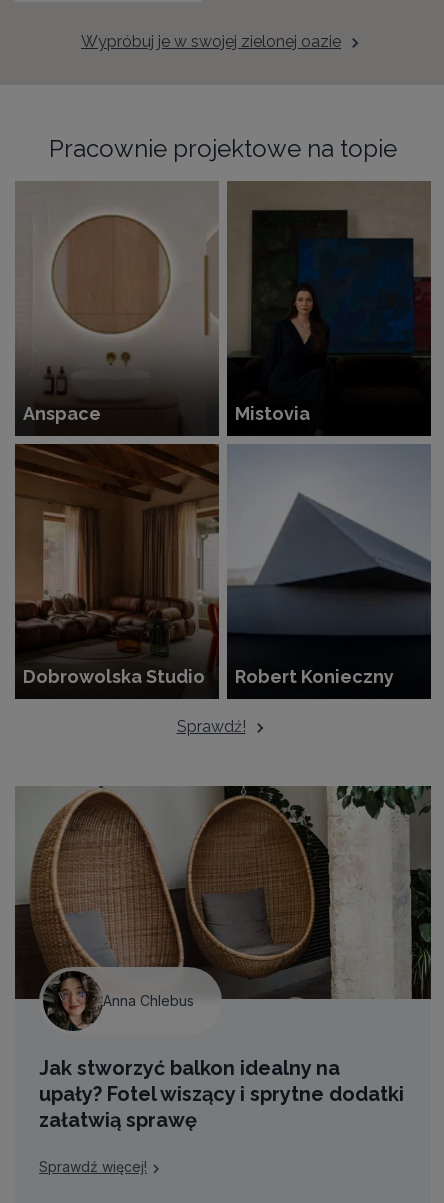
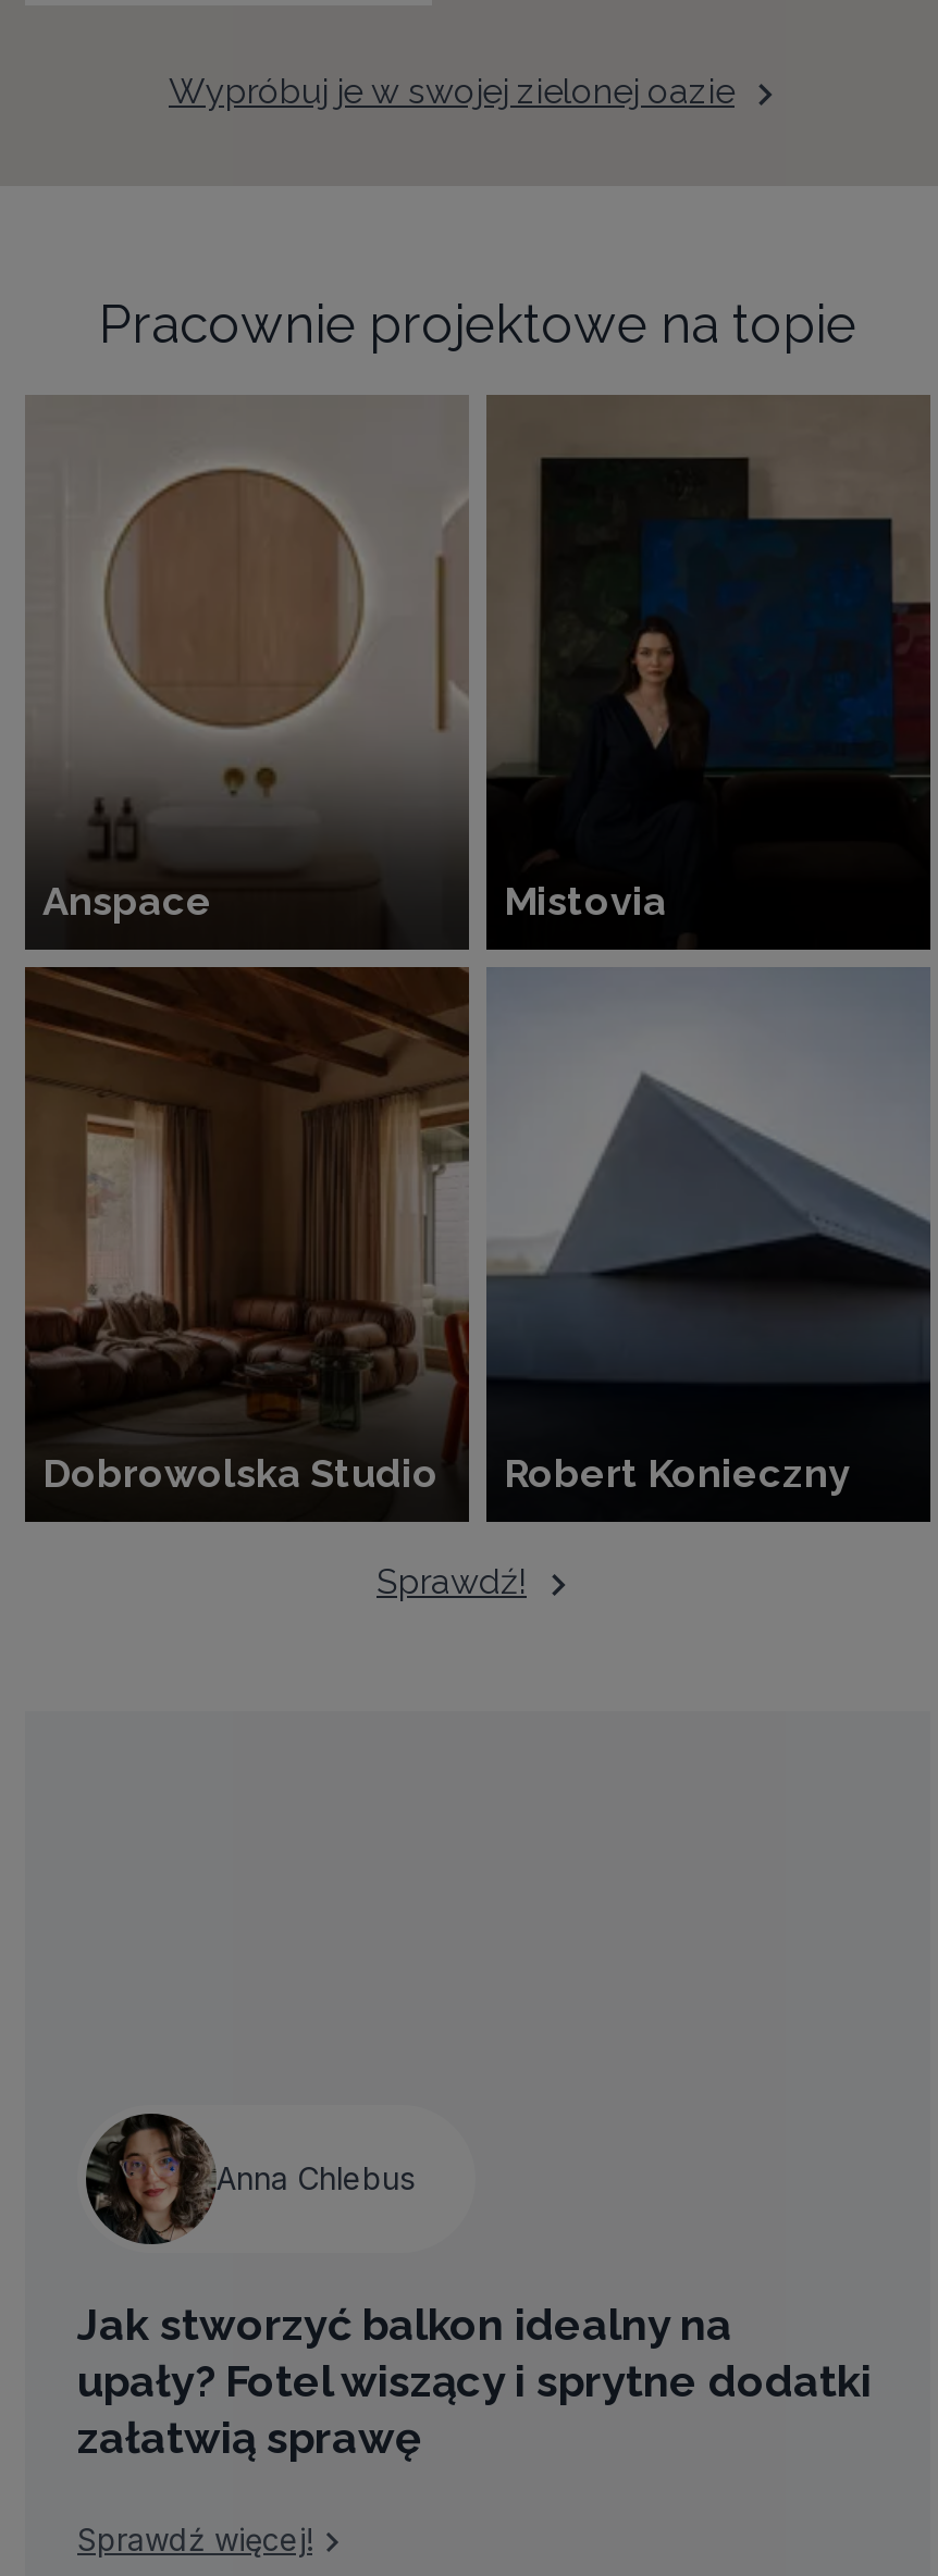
[14,785,432,1000] [image] -> none

